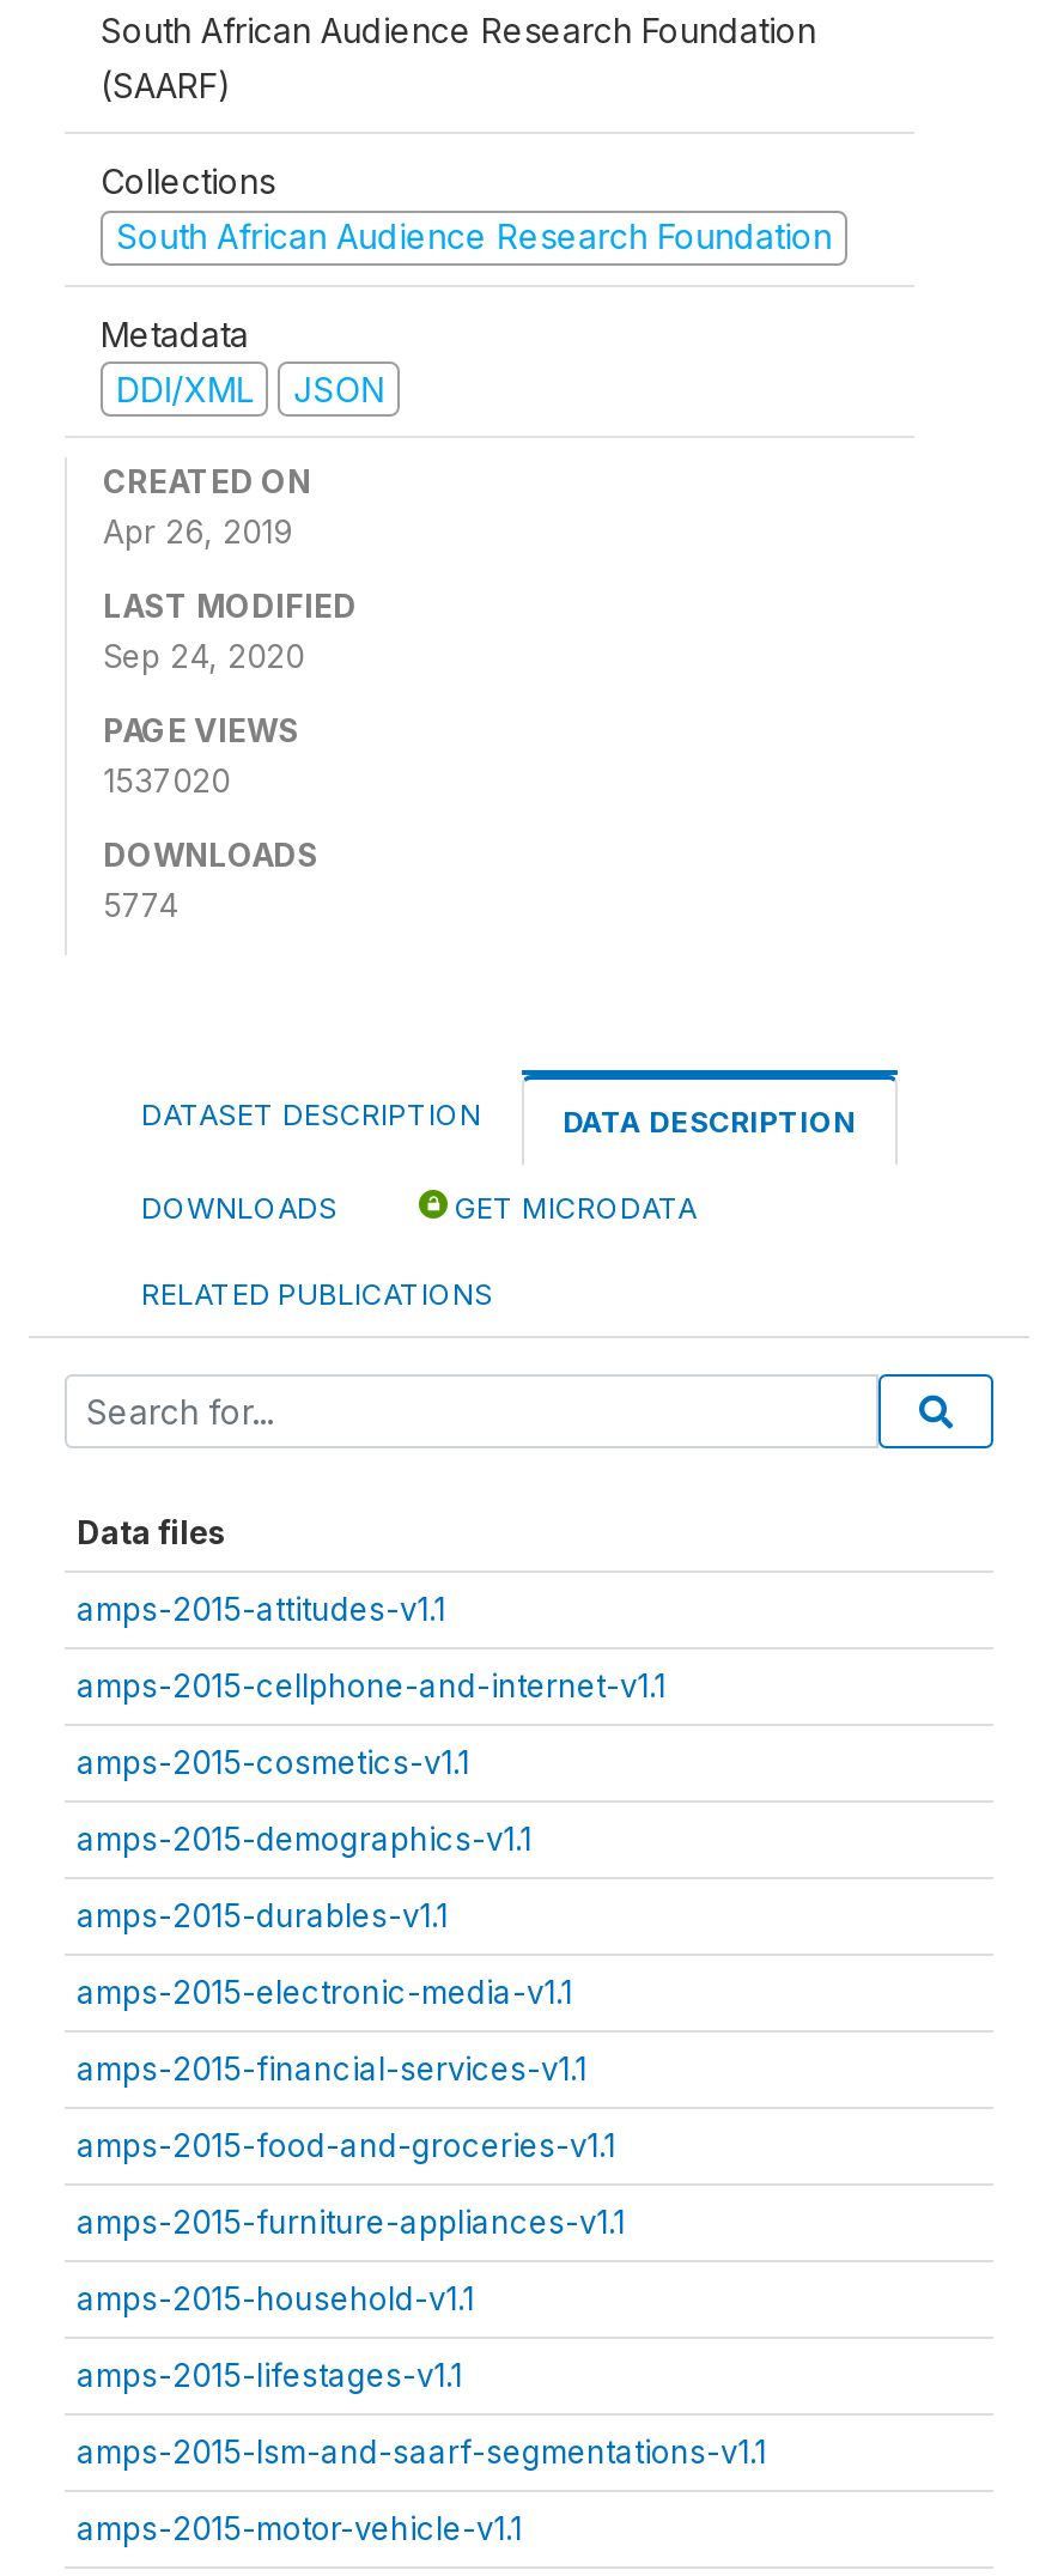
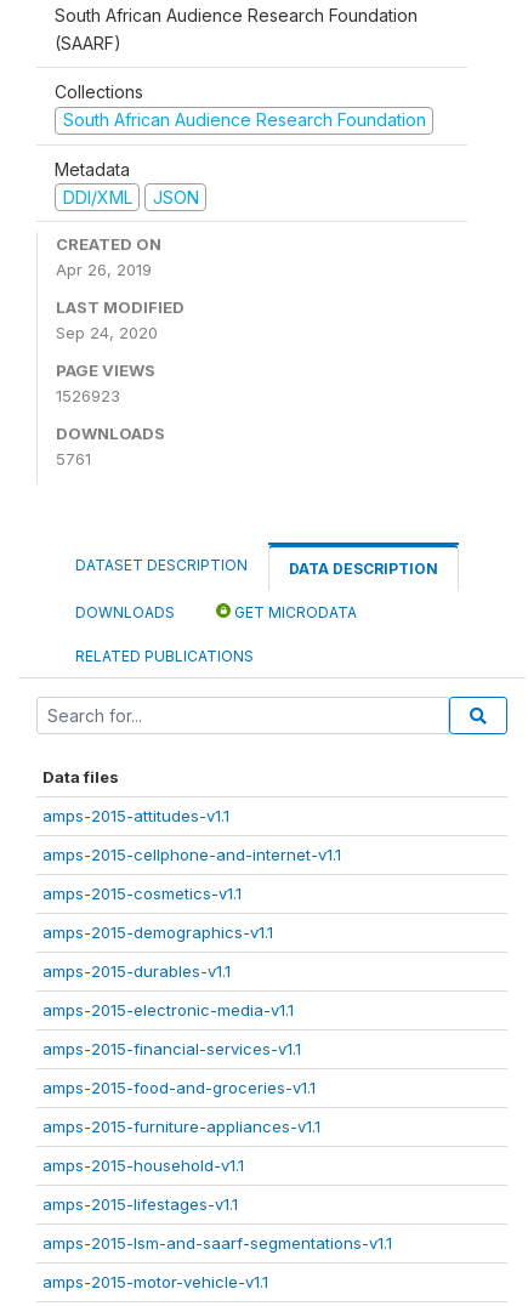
[103,761,230,800] 1537020 -> [56,386,120,405] 1526923
[103,886,177,924] 5774 -> [56,449,91,469] 5761

